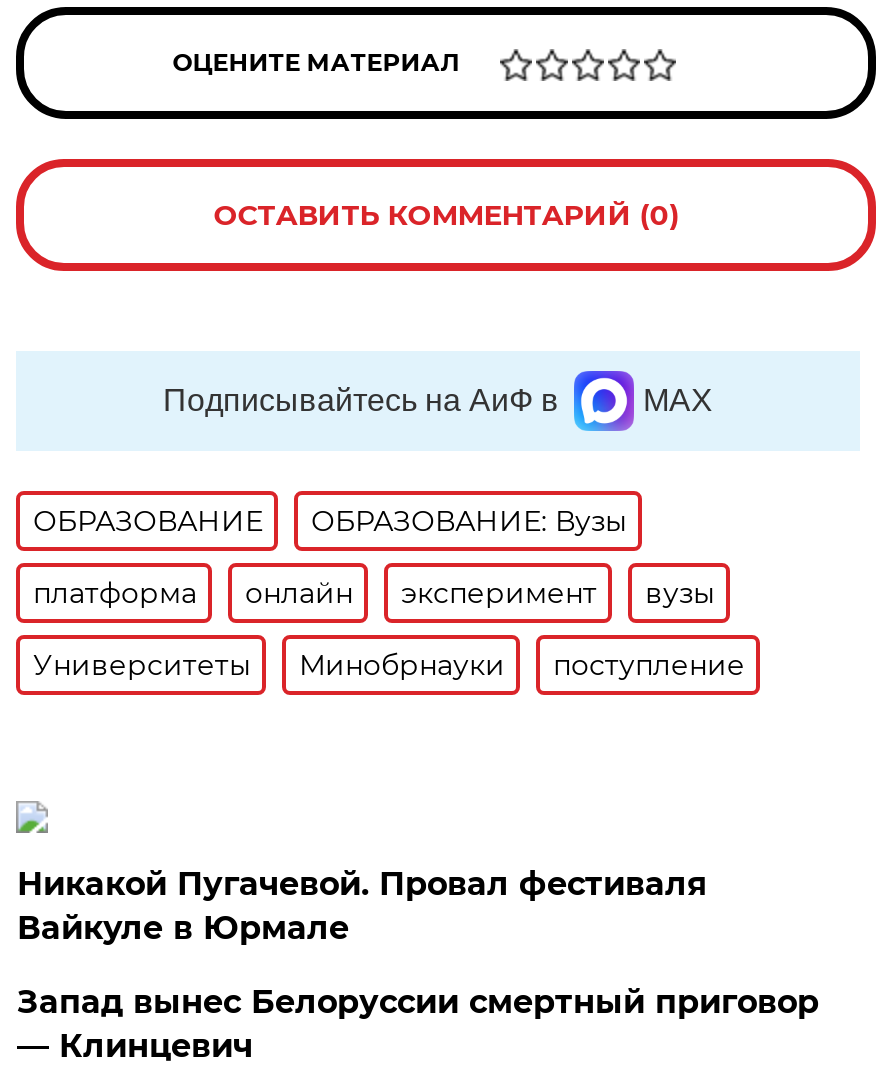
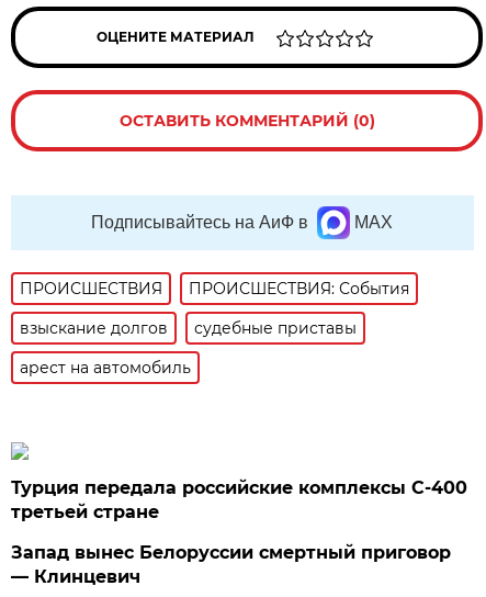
[33,503,627,539] ОБРАЗОВАНИЕ | ОБРАЗОВАНИЕ: Вузы -> [20,279,410,298] ПРОИСШЕСТВИЯ | ПРОИСШЕСТВИЯ: События
[33,575,715,611] платформа | онлайн | эксперимент | вузы -> [20,318,357,338] взыскание долгов | судебные приставы
[33,647,745,683] Университеты | Минобрнауки | поступление -> [20,358,191,377] арест на автомобиль
[17,865,707,947] Никакой Пугачевой. Провал фестиваля | Вайкуле в Юрмале -> [11,477,468,522] Турция передала российские комплексы С-400 | третьей стране

